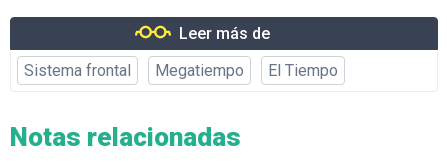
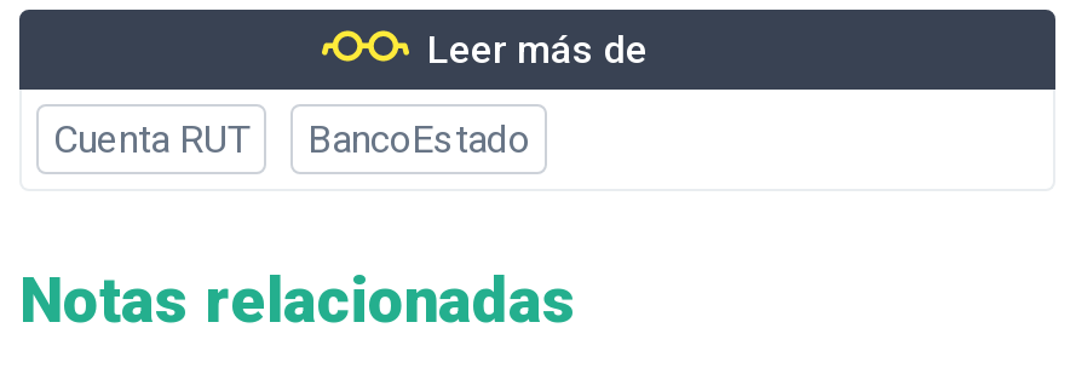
[24,61,338,80] Sistema frontal | Megatiempo | El Tiempo -> [53,116,530,162] Cuenta RUT | BancoEstado

